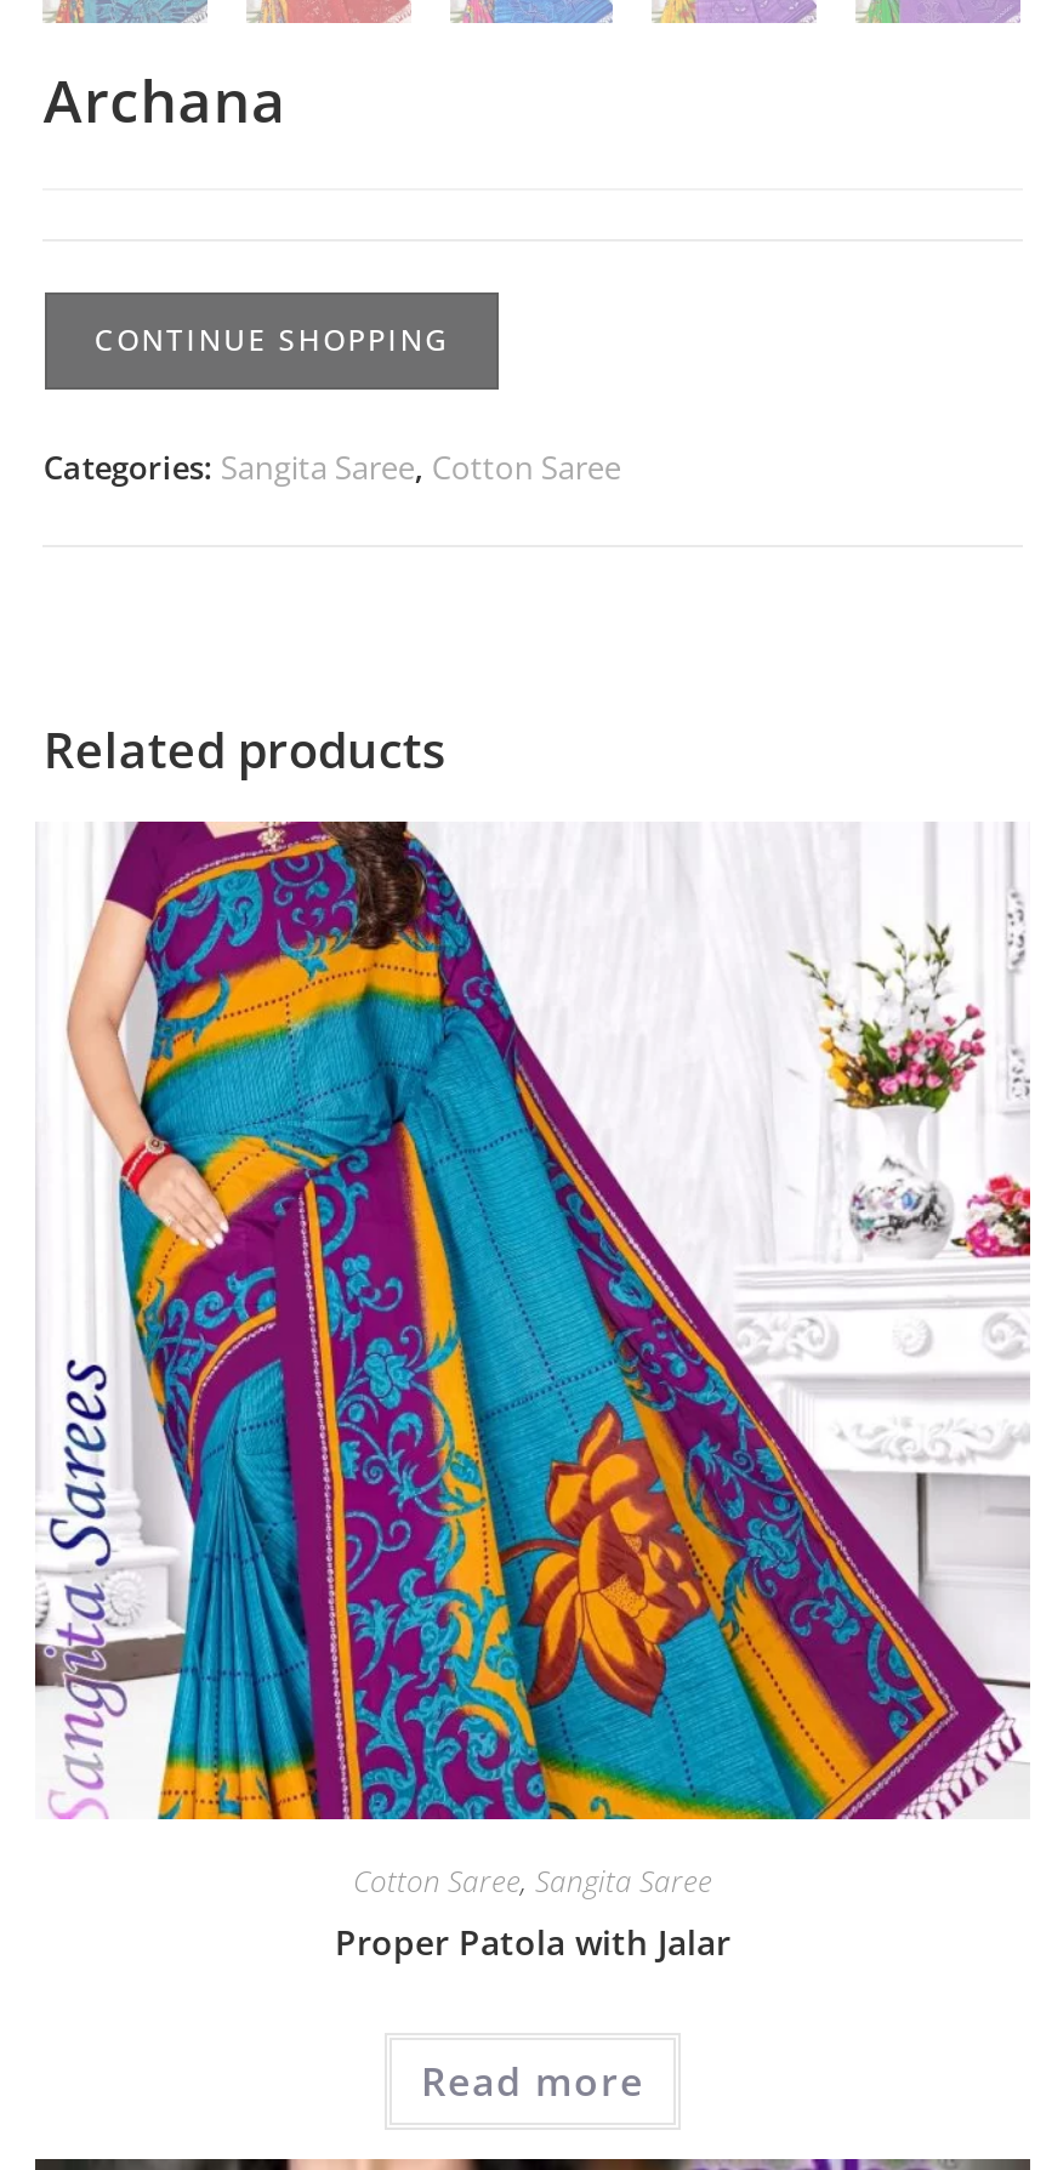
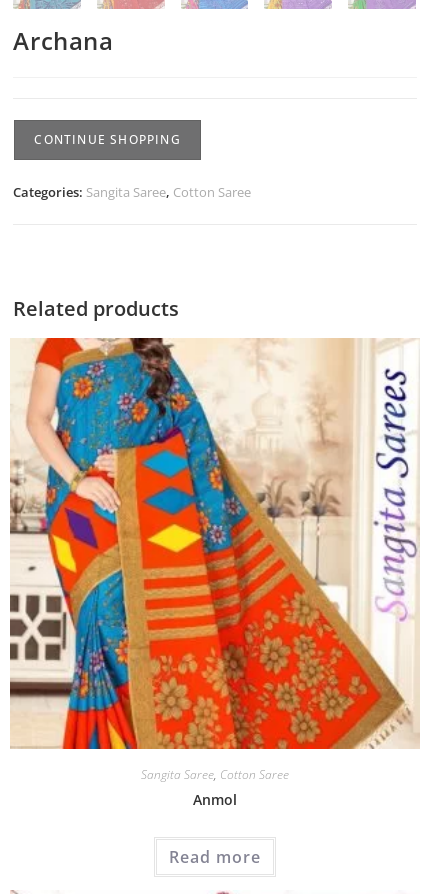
[35,818,1033,1964] [image] | Cotton Saree, Sangita Saree | Proper Patola with Jalar -> [9,337,420,809] [image] | Sangita Saree, Cotton Saree | Anmol

